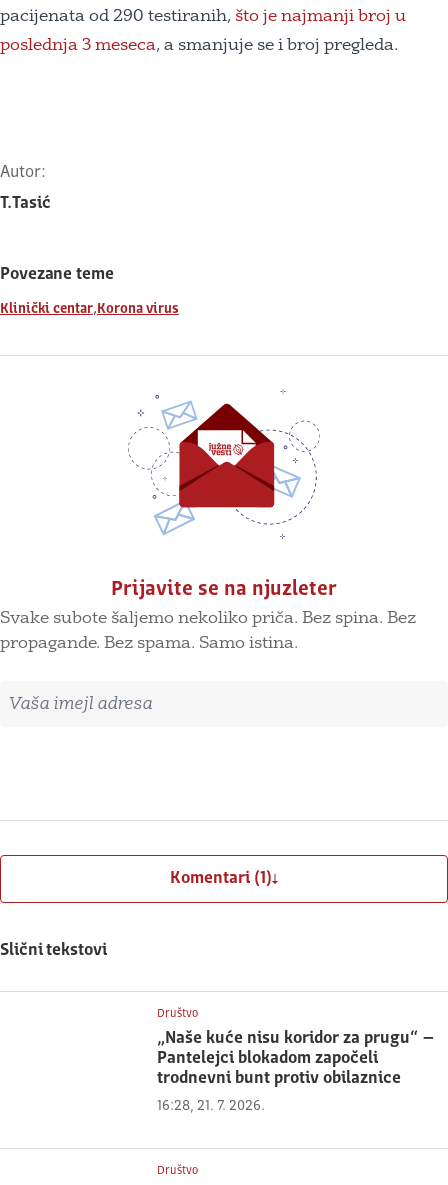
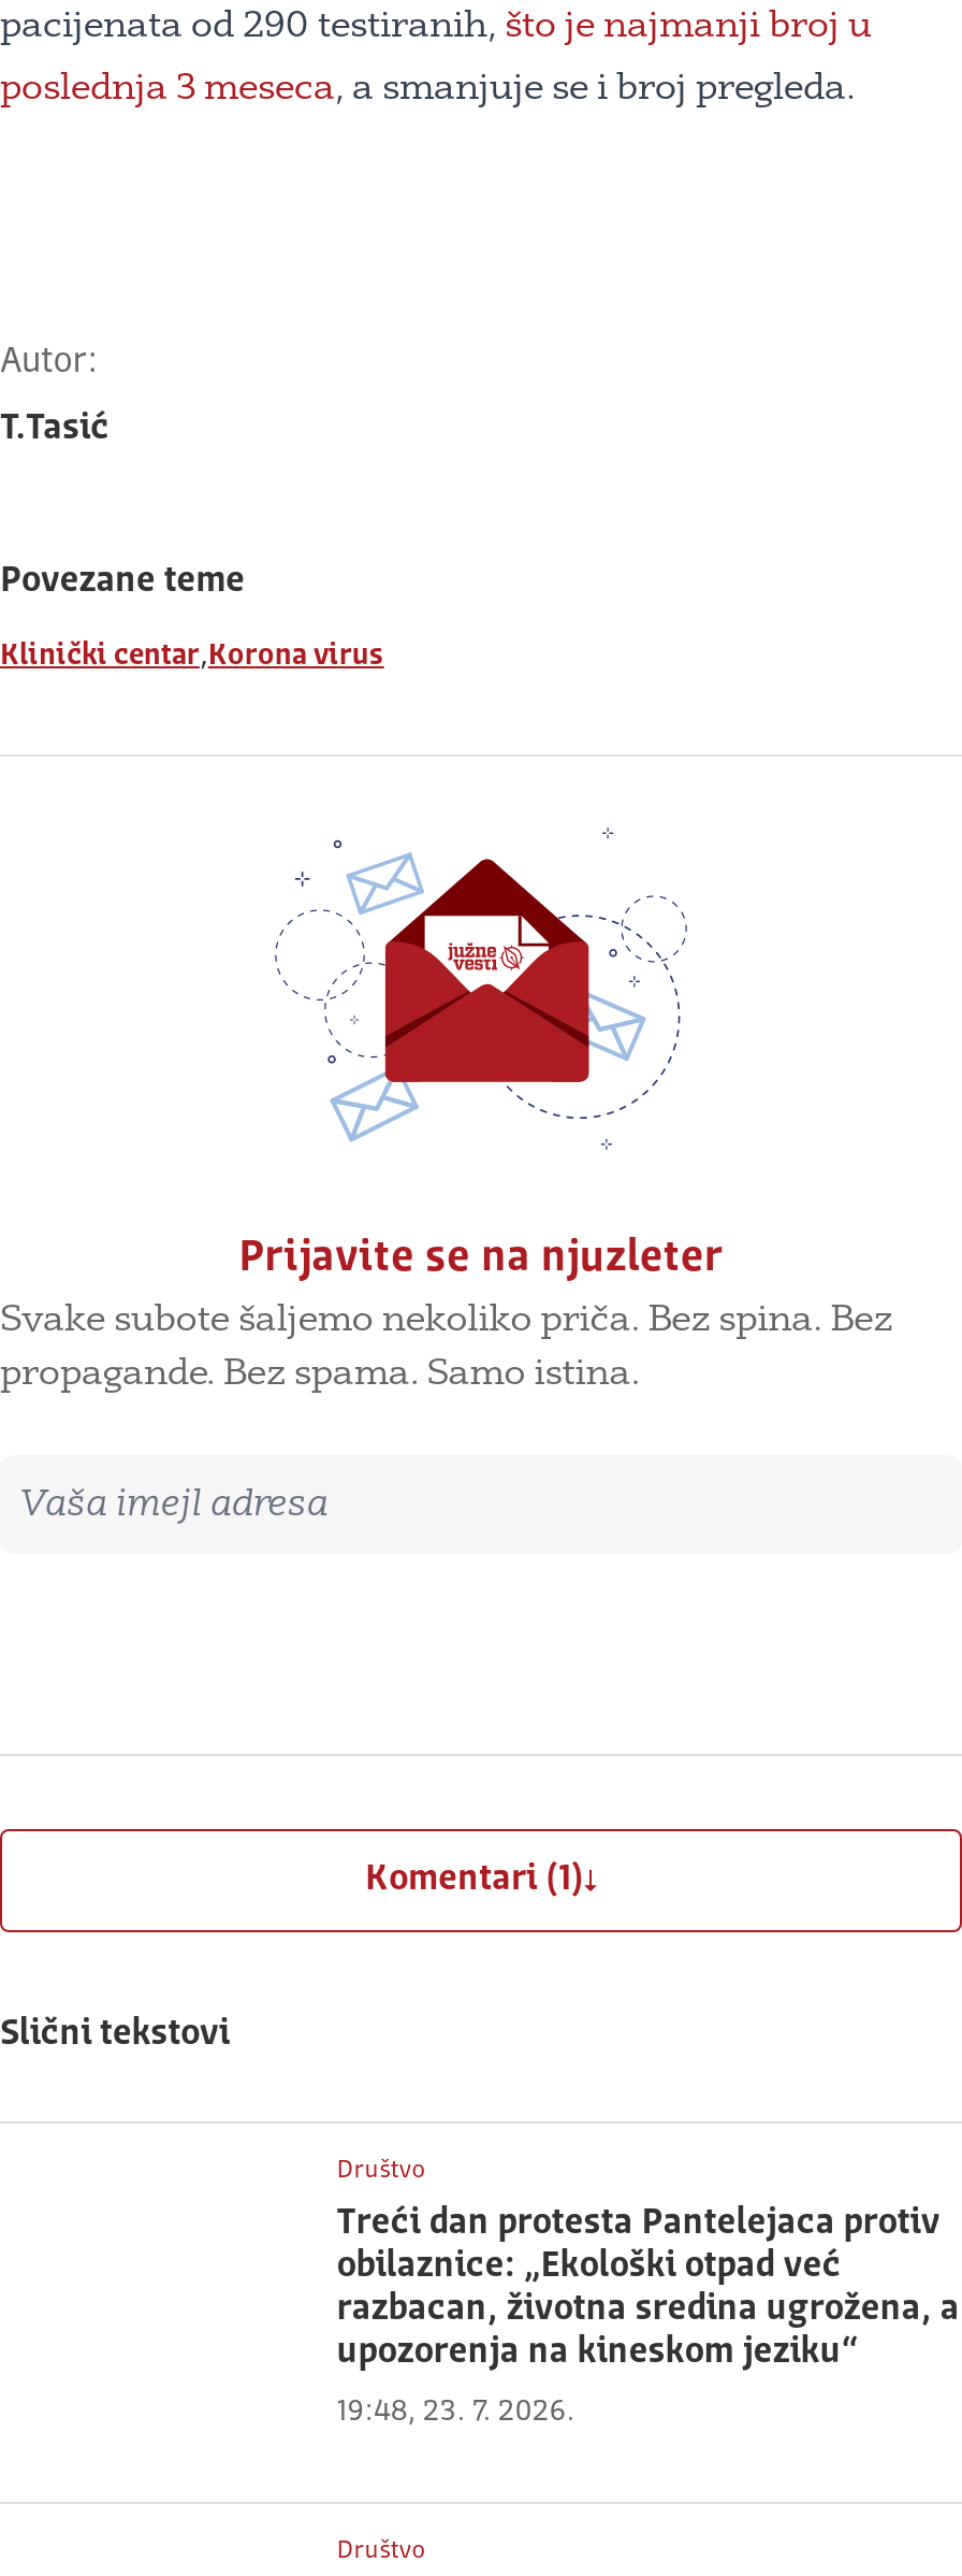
[157,1030,435,1087] „Naše kuće nisu koridor za prugu“ – | Pantelejci blokadom započeli | trodnevni bunt protiv obilaznice -> [337,2206,959,2372] Treći dan protesta Pantelejaca protiv | obilaznice: „Ekološki otpad već | razbacan, životna sredina ugrožena, a | upozorenja na kineskom jeziku“
[157,1099,265,1113] 16:28, 21. 7. 2026. -> [337,2396,575,2426] 19:48, 23. 7. 2026.

